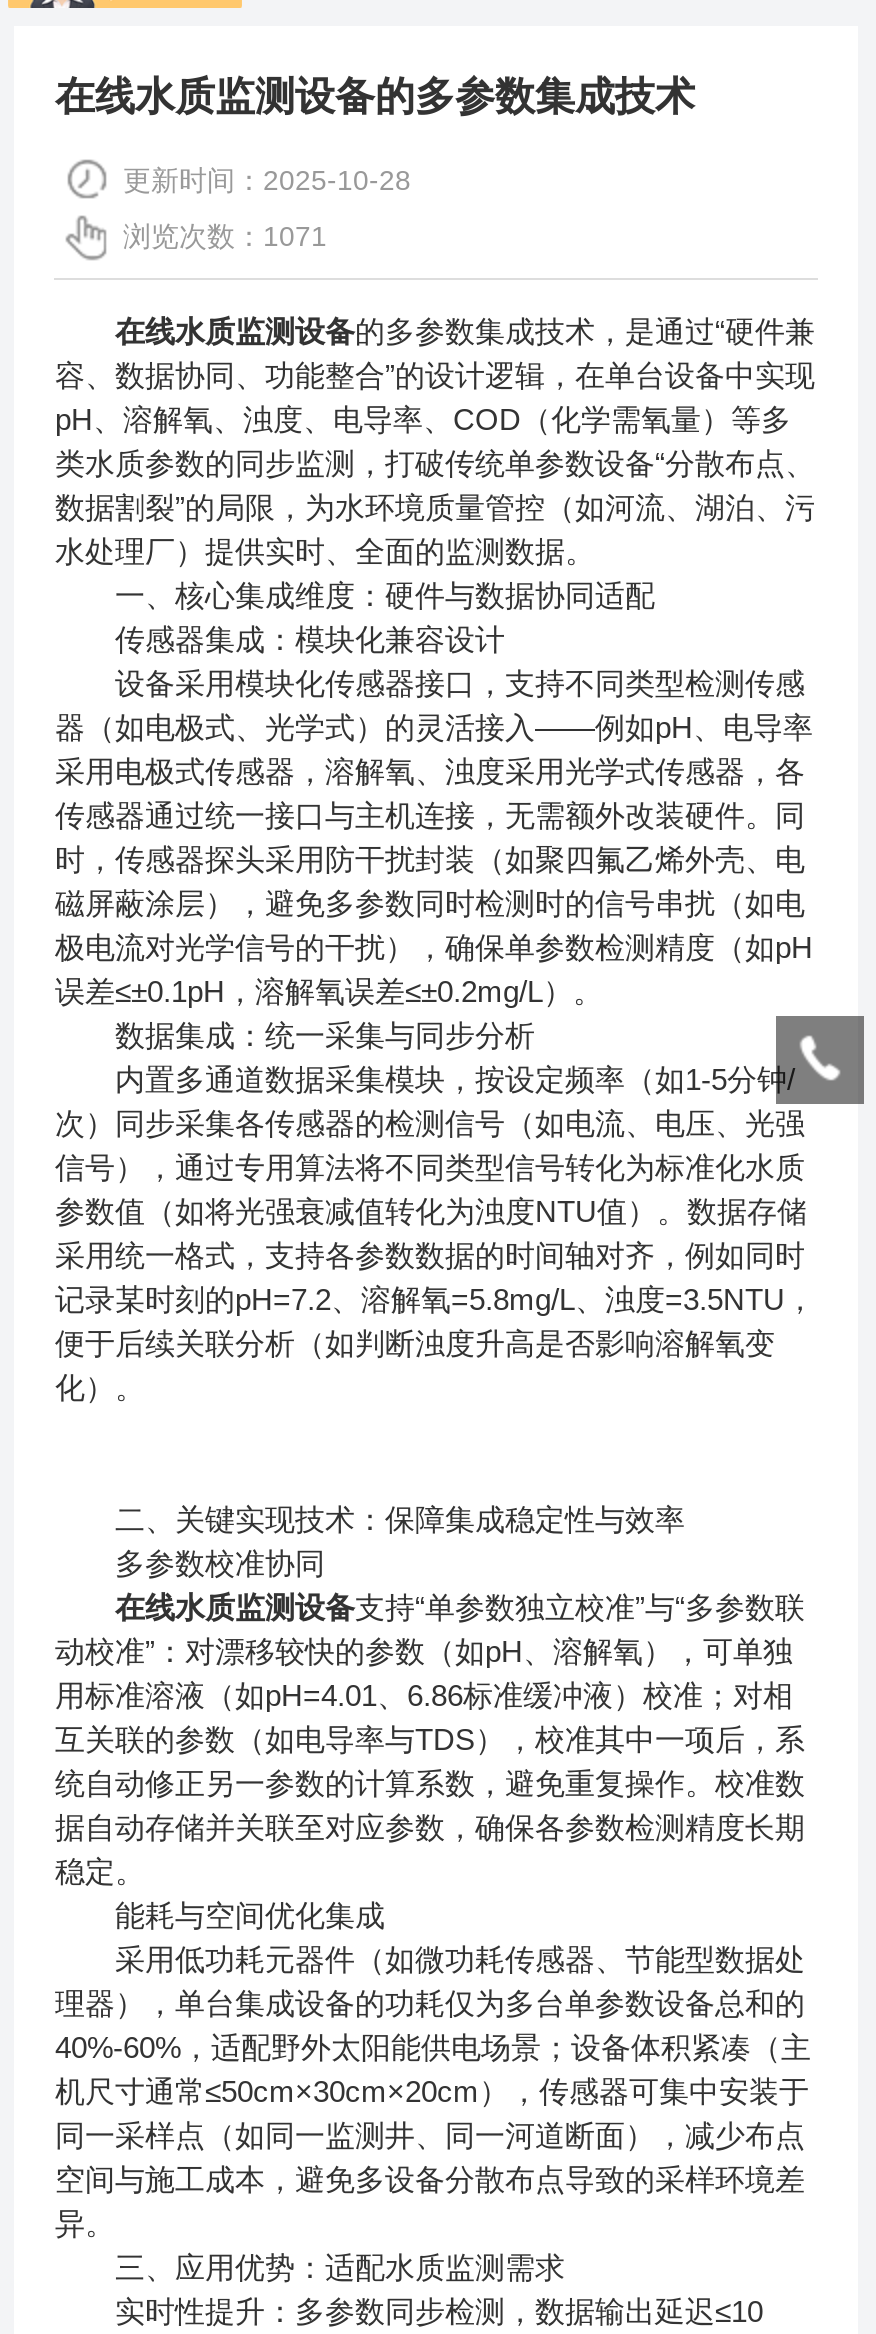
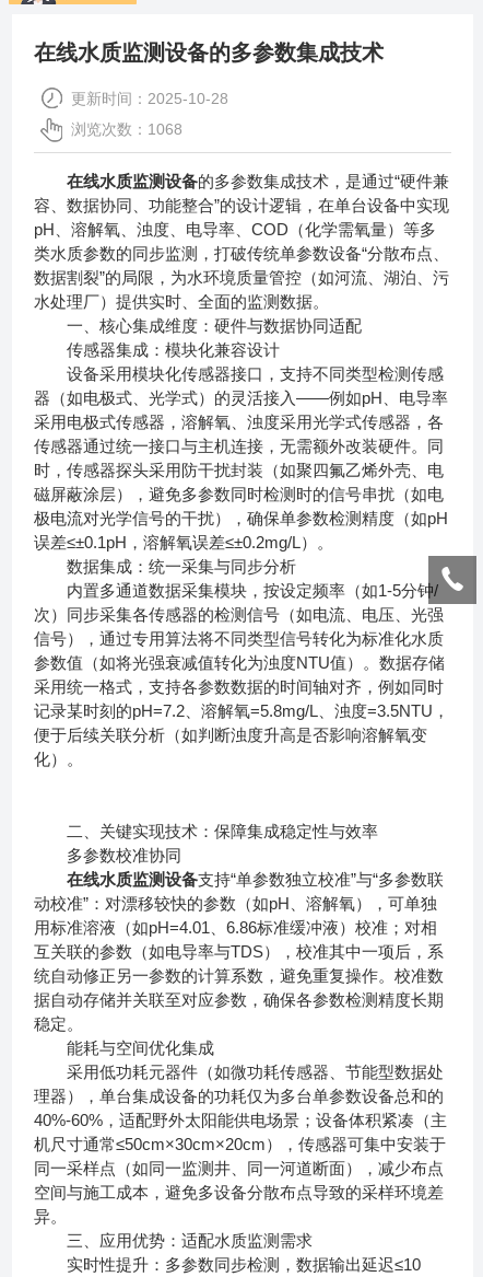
[123,219,327,251] 浏览次数：1071 -> [71,120,183,137] 浏览次数：1068

